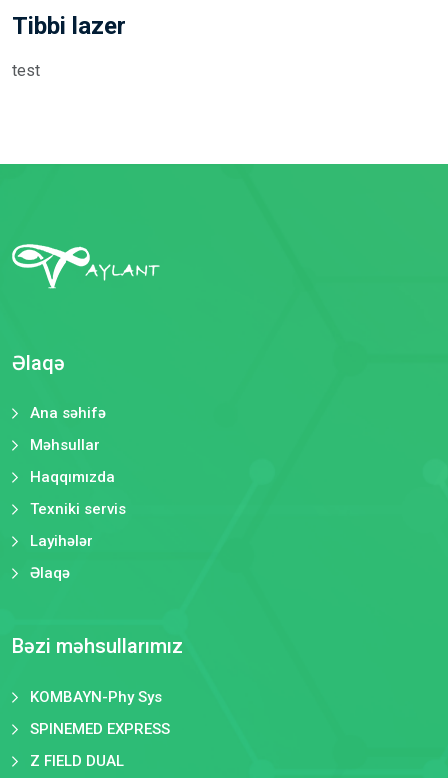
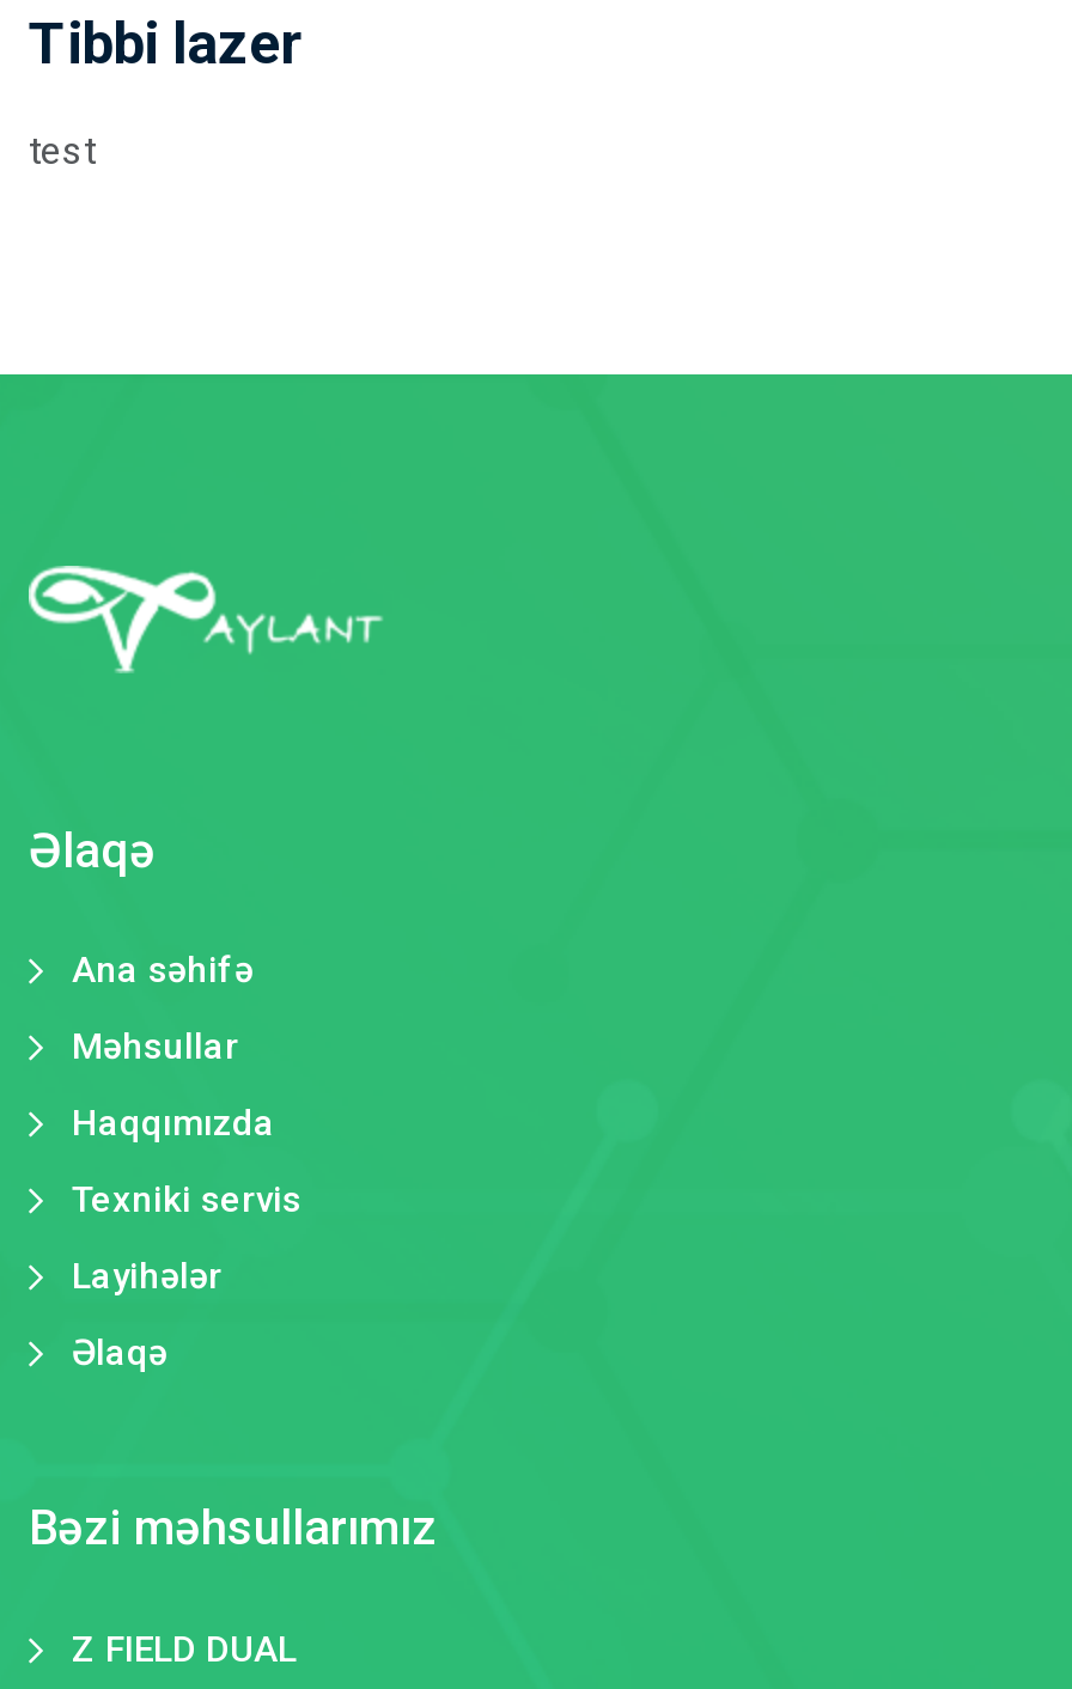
[30,687,170,737] KOMBAYN-Phy Sys | SPINEMED EXPRESS -> none

